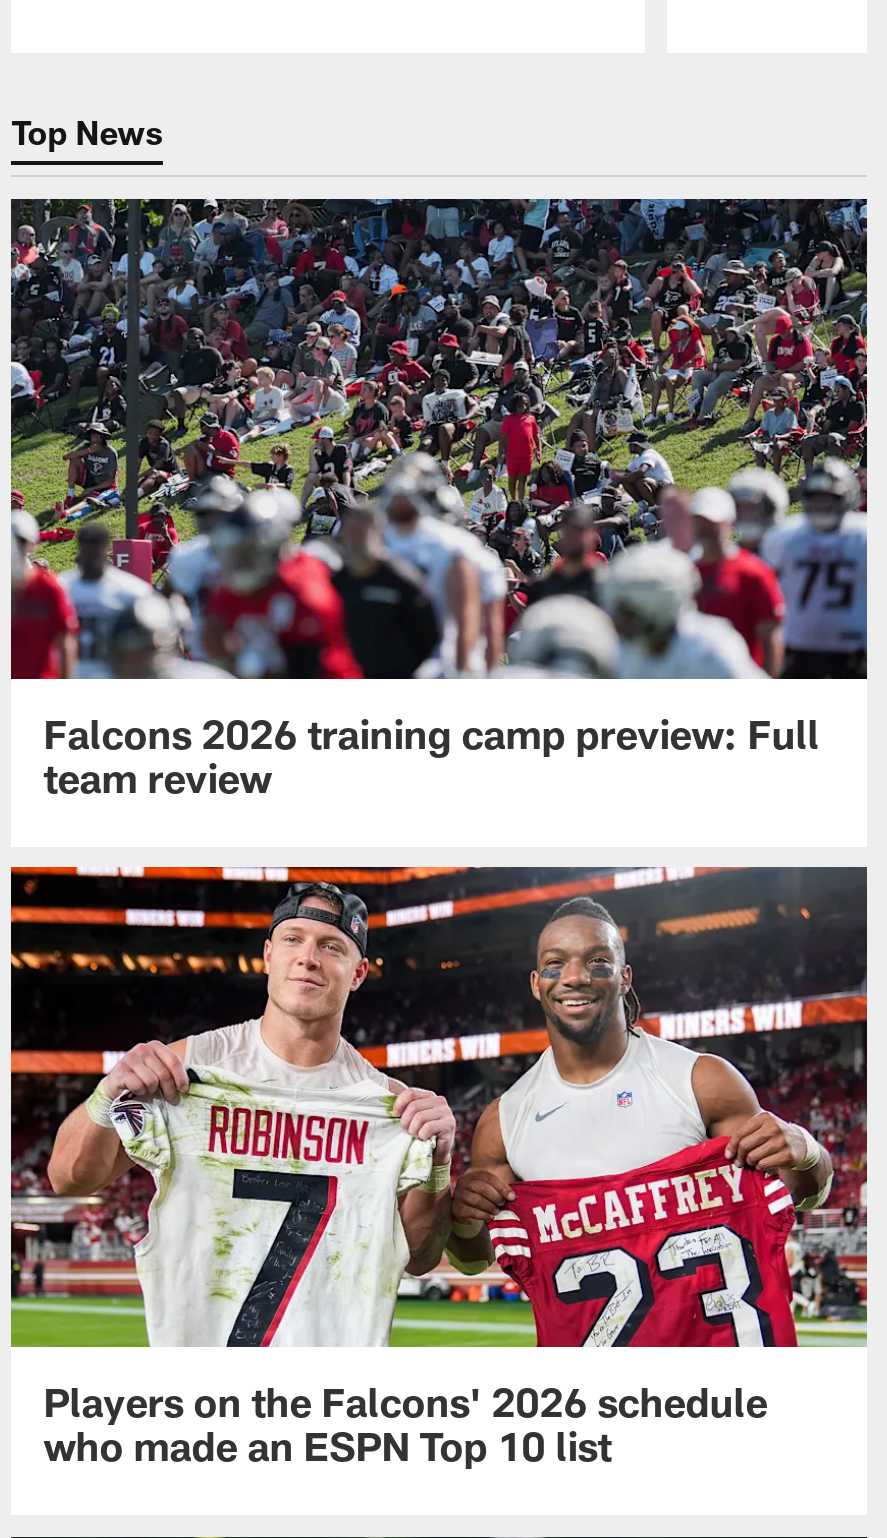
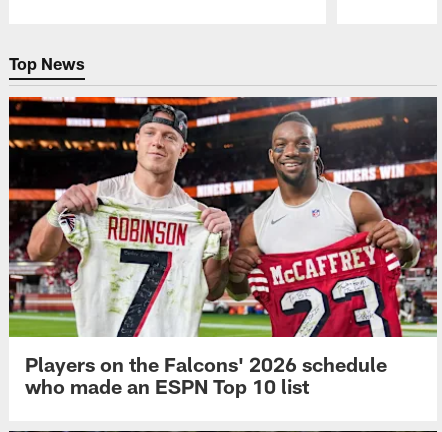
[9,197,869,801] [image] | Falcons 2026 training camp preview: Full | team review -> none

